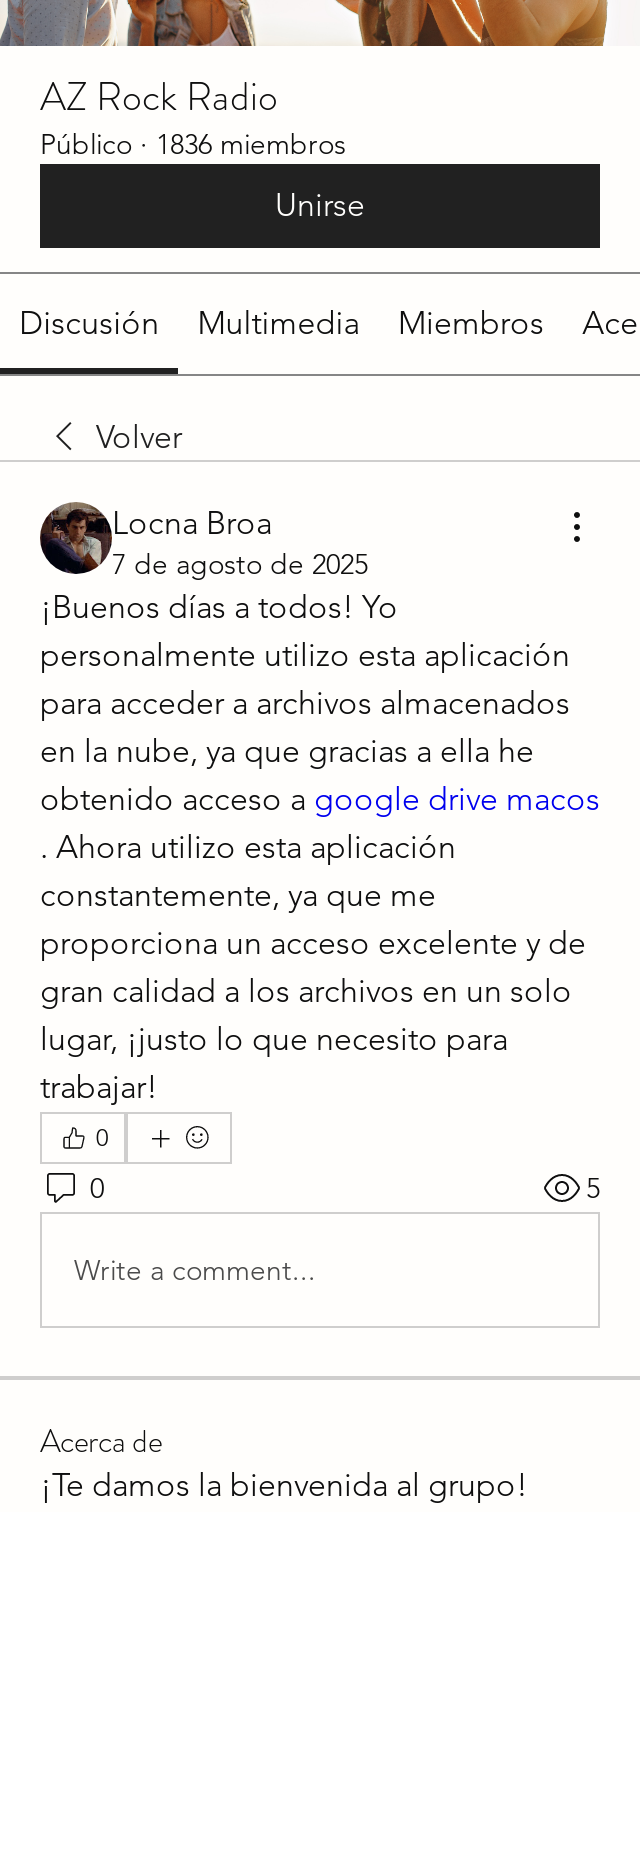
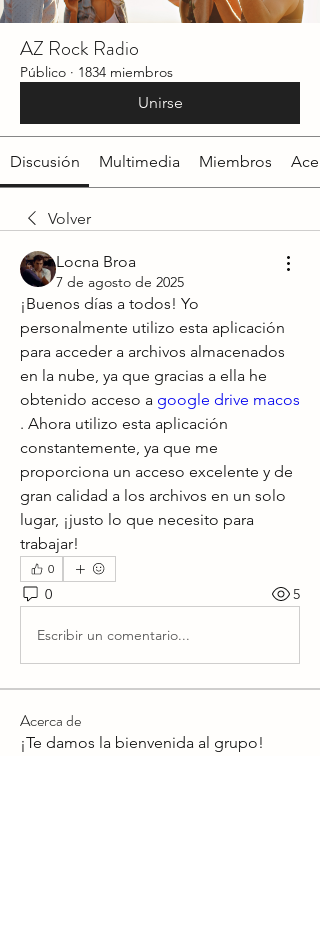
[40,126,346,162] Público · 1836 miembros -> [20,63,173,81] Público · 1834 miembros
[74,1251,316,1287] Write a comment... -> [37,625,190,643] Escribir un comentario...

